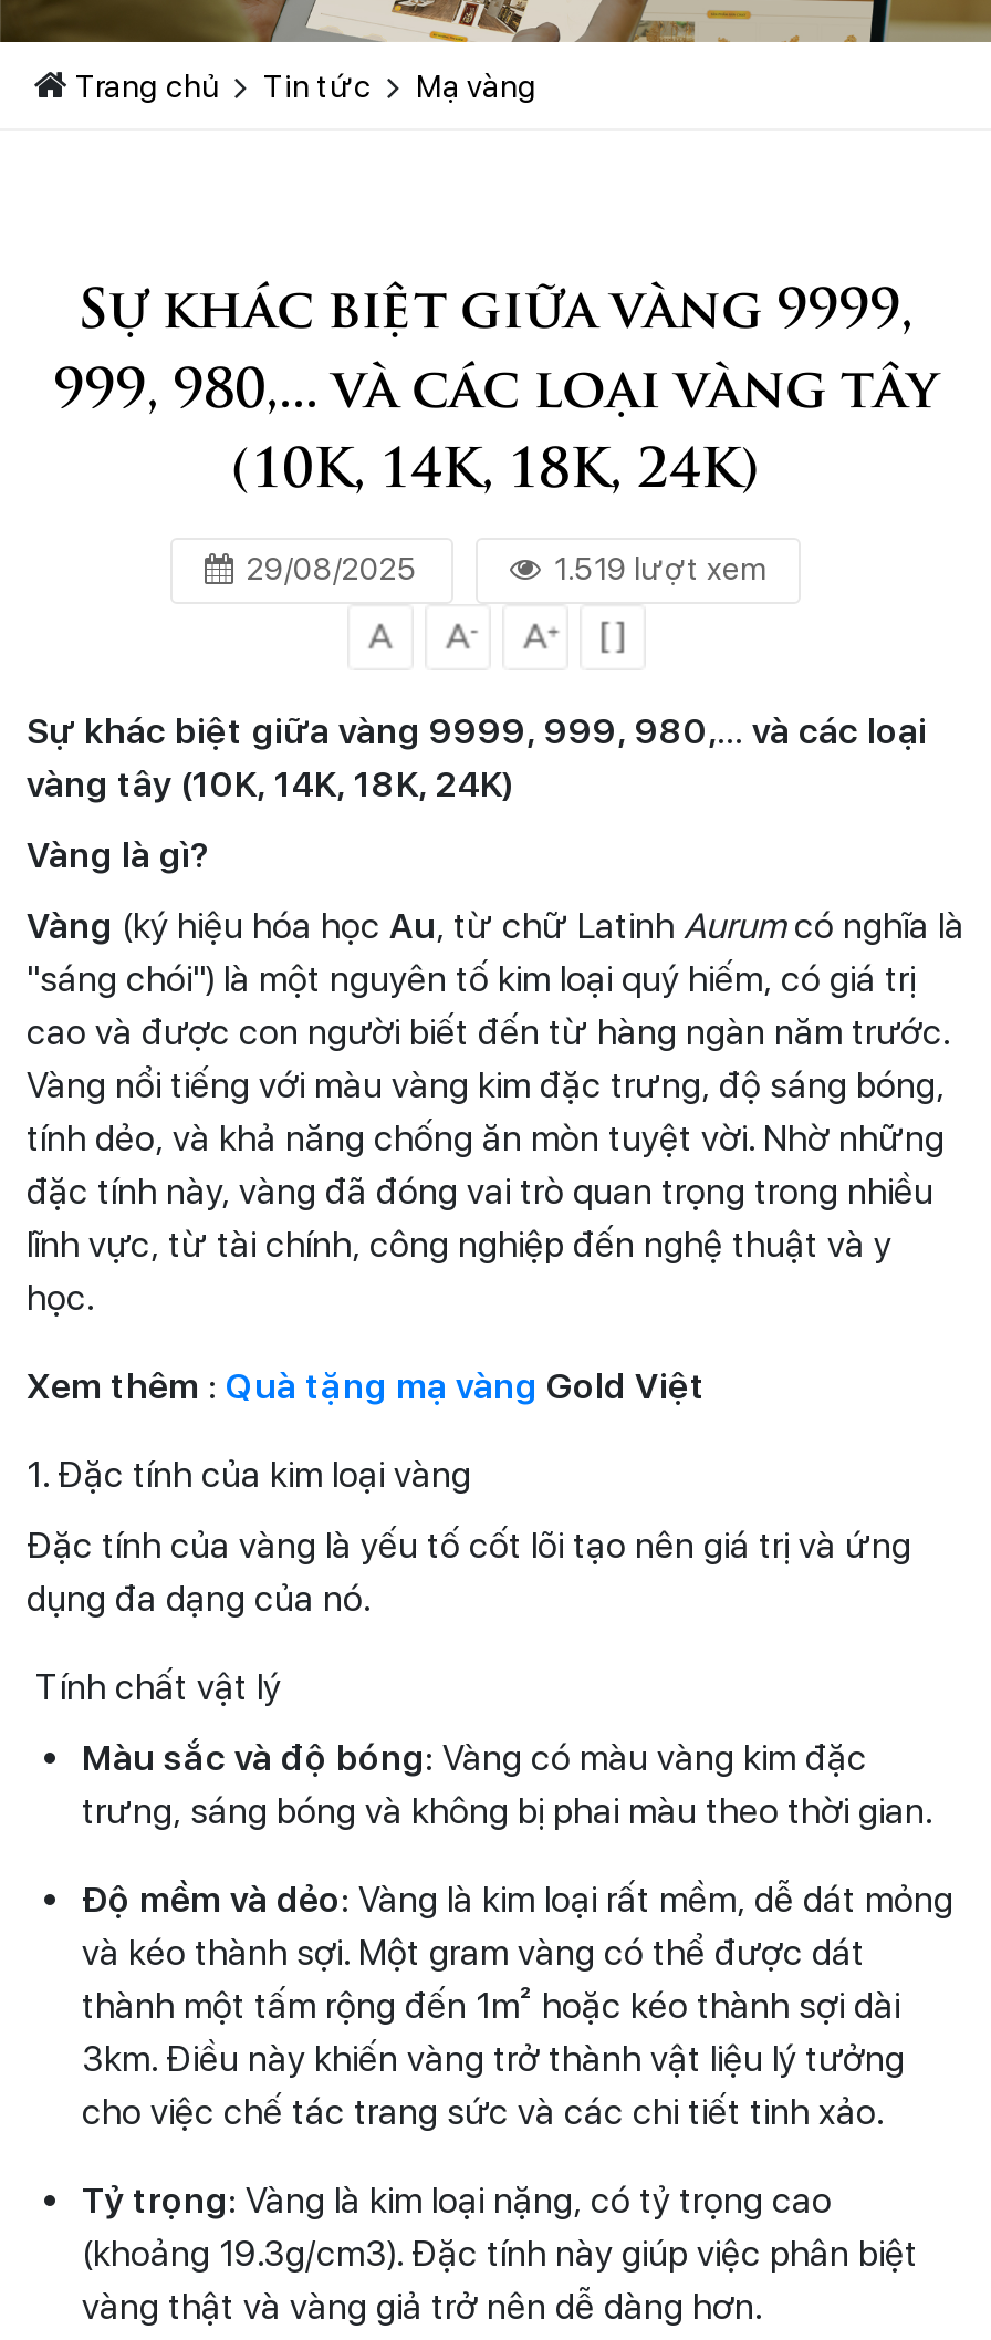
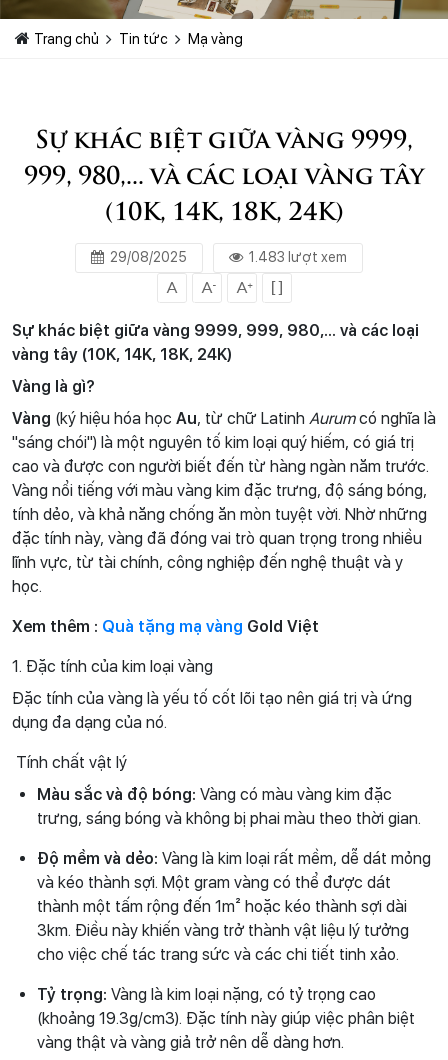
[554,551,764,587] 1.519 lượt xem -> [249,249,347,265] 1.483 lượt xem

